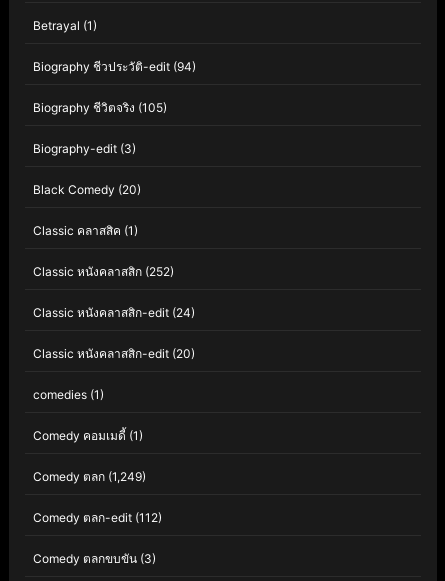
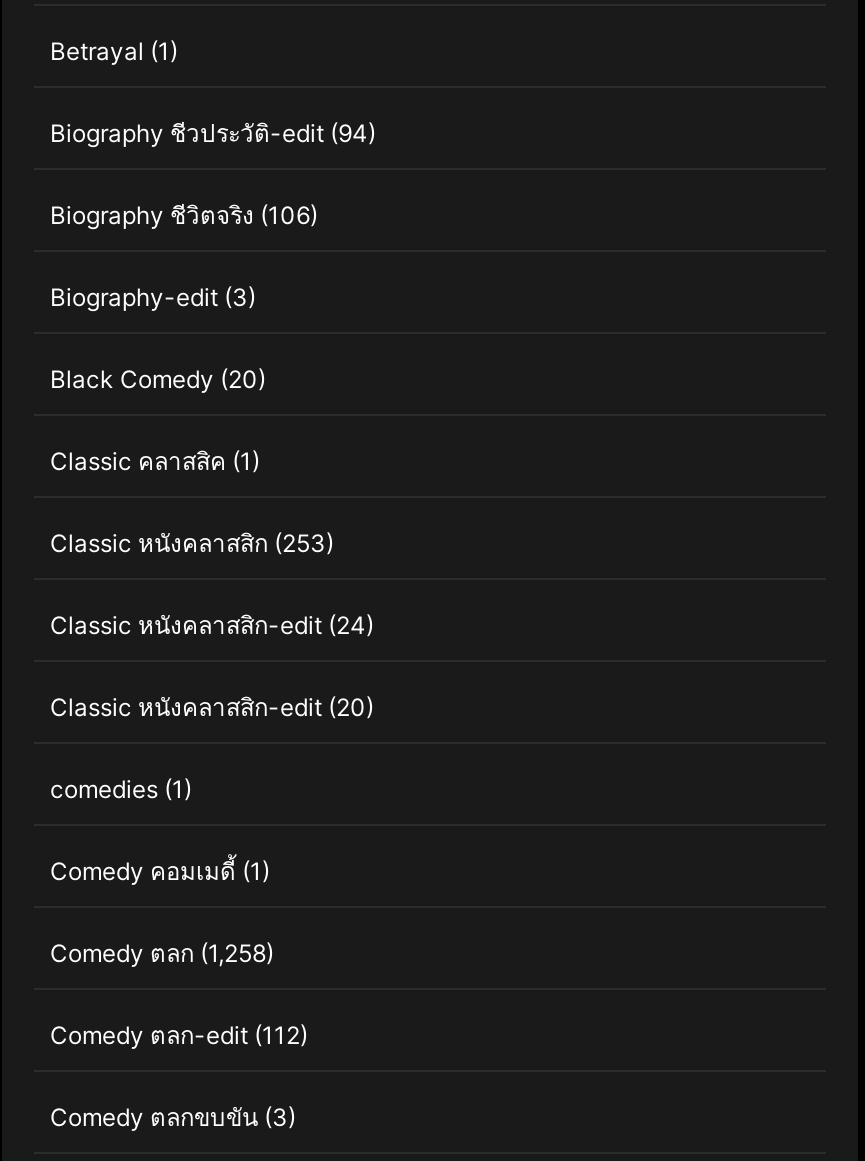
[33,100,167,115] Biography ชีวิตจริง(105) -> [50,200,318,230] Biography ชีวิตจริง(106)
[33,264,174,279] Classic หนังคลาสสิก(252) -> [50,528,334,558] Classic หนังคลาสสิก(253)
[33,469,146,484] Comedy ตลก(1,249) -> [50,938,274,968] Comedy ตลก(1,258)

